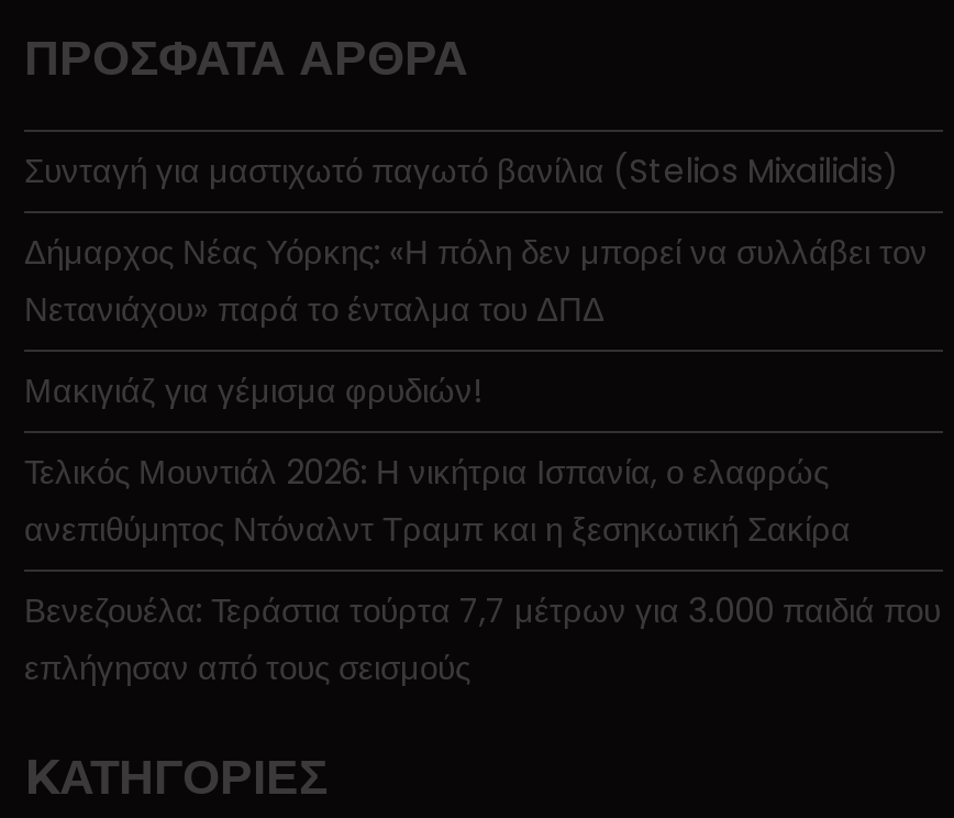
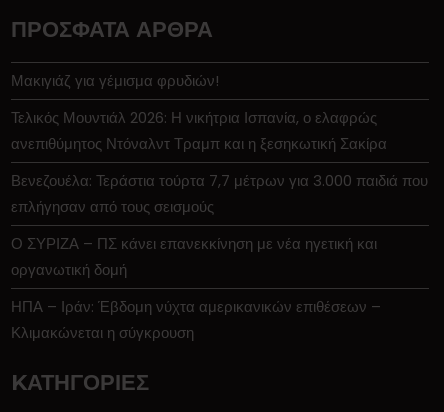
[24,146,928,331] Συνταγή για μαστιχωτό παγωτό βανίλια (Stelios Mixailidis) | Δήμαρχος Νέας Υόρκης: «Η πόλη δεν μπορεί να συλλάβει τον | Νετανιάχου» παρά το ένταλμα του ΔΠΔ -> none
moved [24,366,941,689] -> [11,70,428,217]: Μακιγιάζ για γέμισμα φρυδιών! | Τελικός Μουντιάλ 2026: Η νικήτρια Ισπανία, ο ελαφρώς | ανεπιθύμητος Ντόναλντ Τραμπ και η ξεσηκωτική Σακίρα | Βενεζουέλα: Τεράστια τούρτα 7,7 μέτρων για 3.000 παιδιά που | επλήγησαν από τους σεισμούς
none -> [11,233,381,343] Ο ΣΥΡΙΖΑ – ΠΣ κάνει επανεκκίνηση με νέα ηγετική και | οργανωτική δομή | ΗΠΑ – Ιράν: Έβδομη νύχτα αμερικανικών επιθέσεων – | Κλιμακώνεται η σύγκρουση

